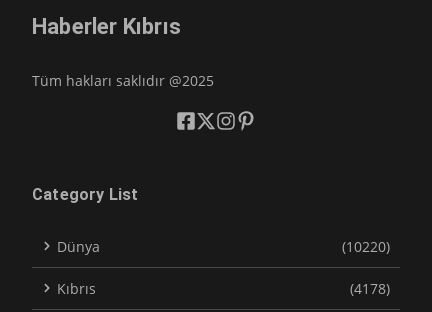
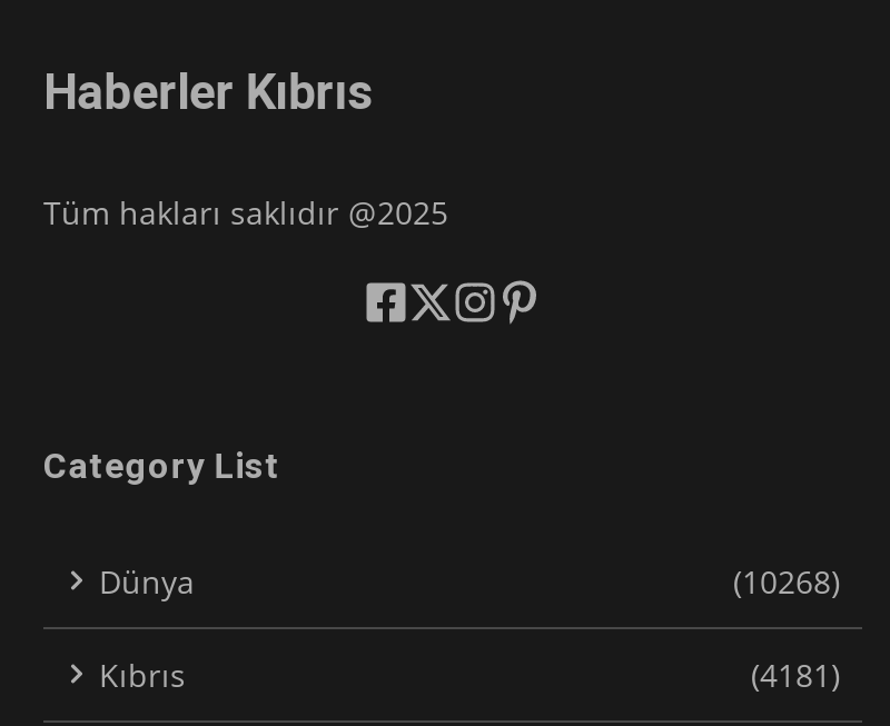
[342,237,390,256] (10220) -> [733,560,840,602] (10268)
[350,279,390,298] (4178) -> [751,653,840,696] (4181)

